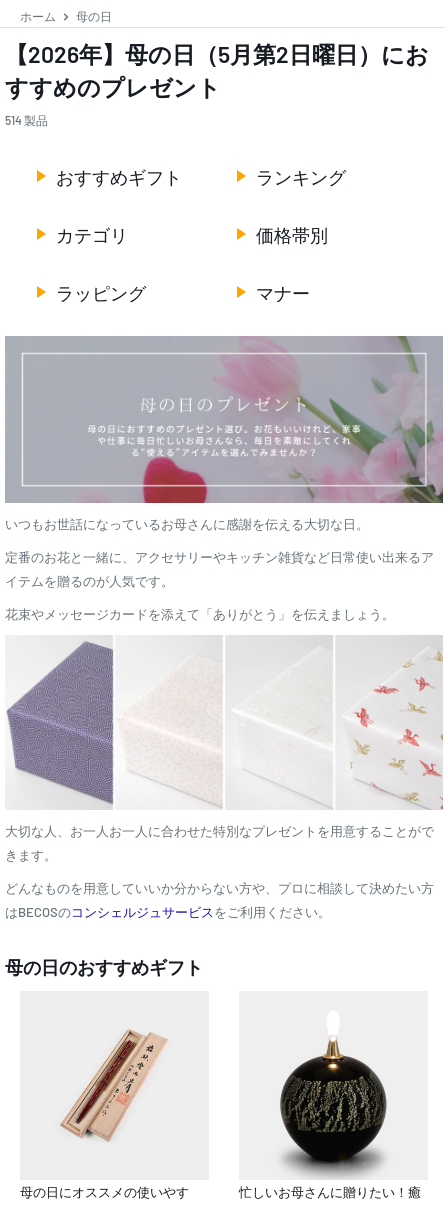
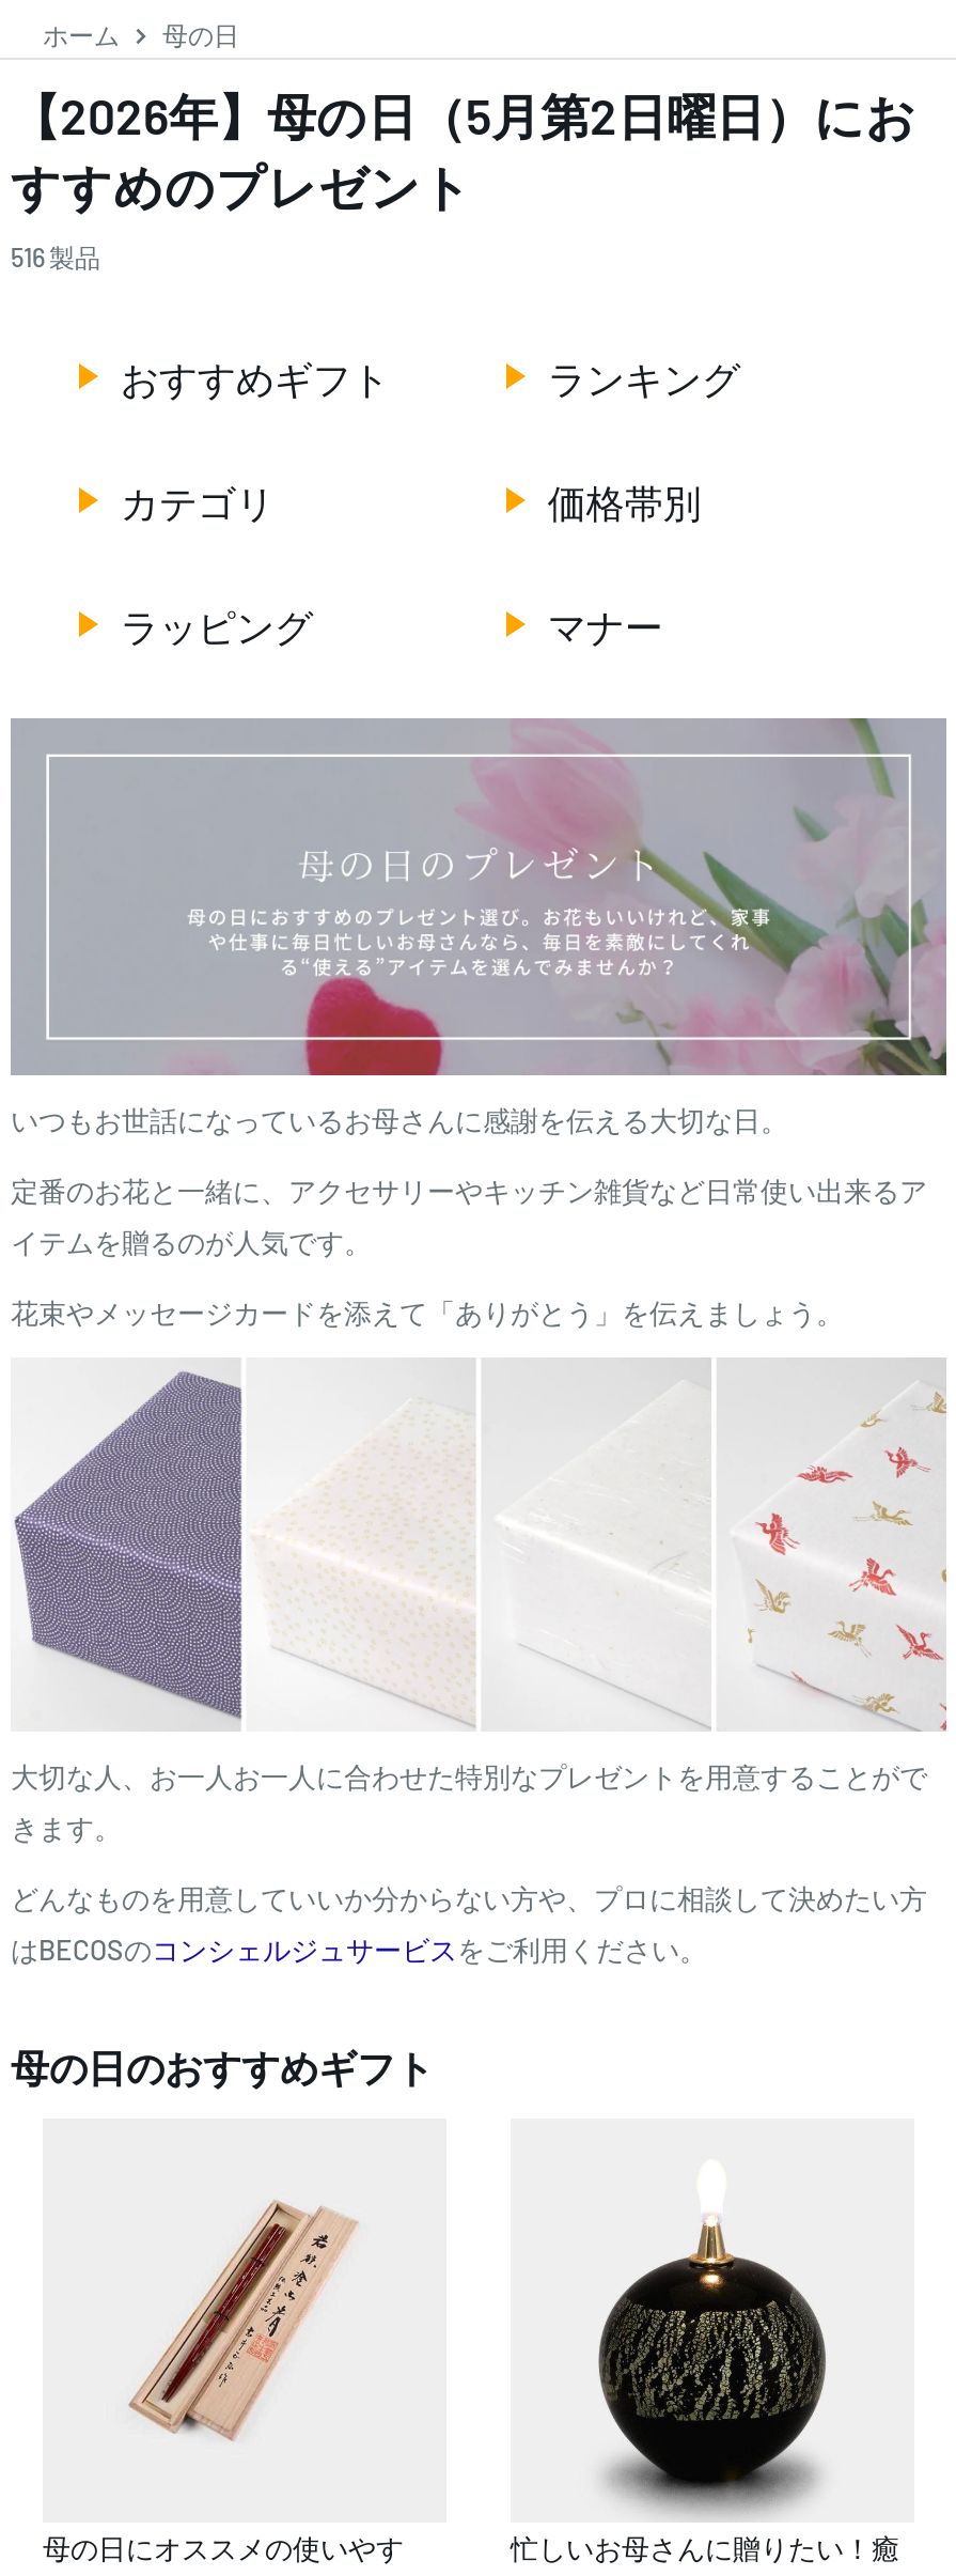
[5,113,48,127] 514 製品 -> [11,241,100,271] 516 製品

